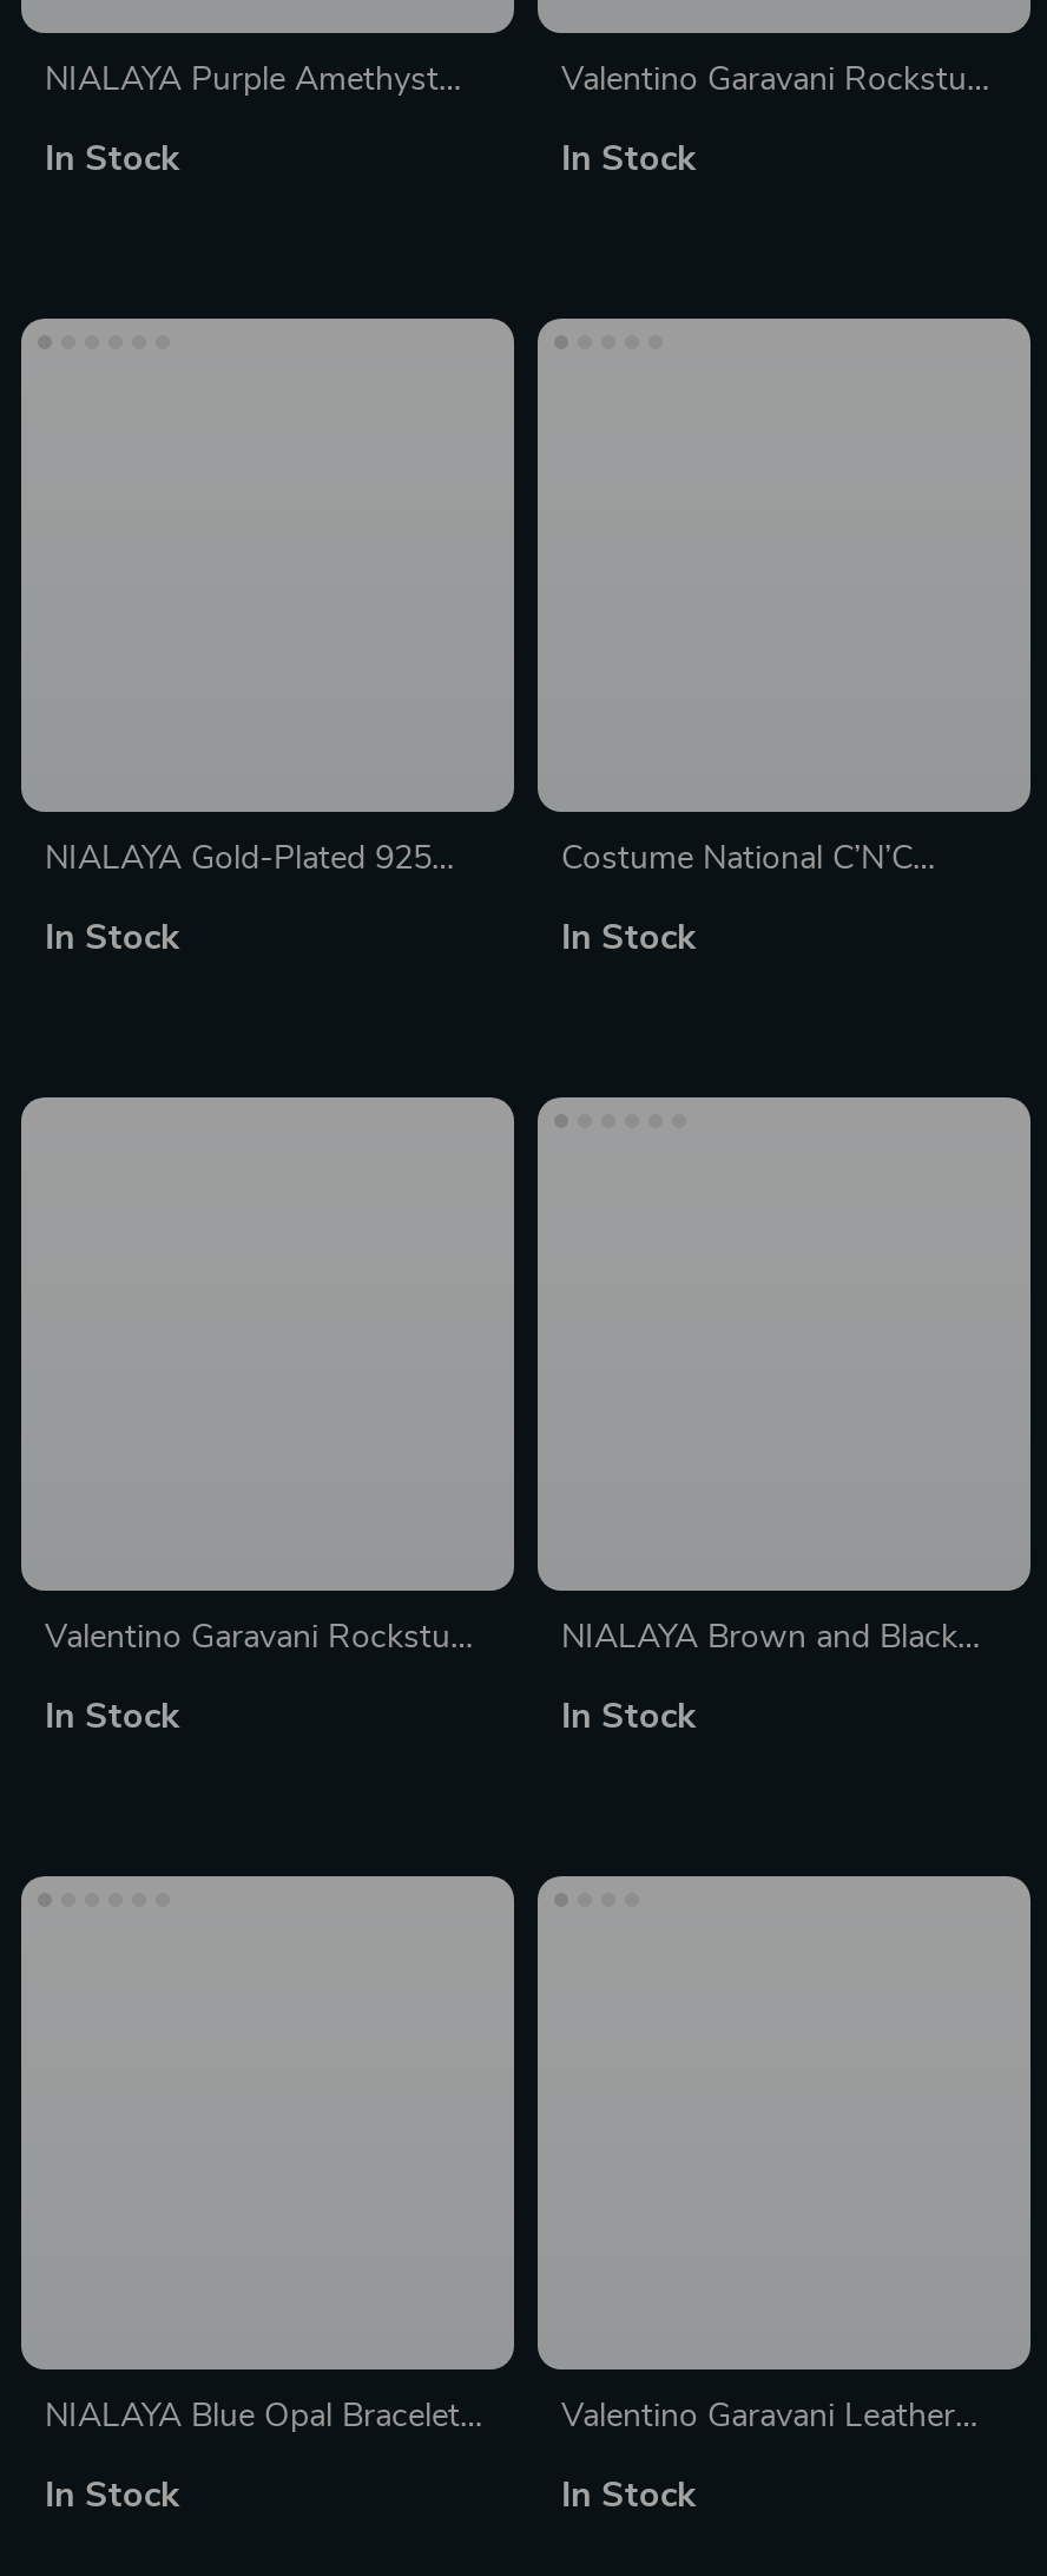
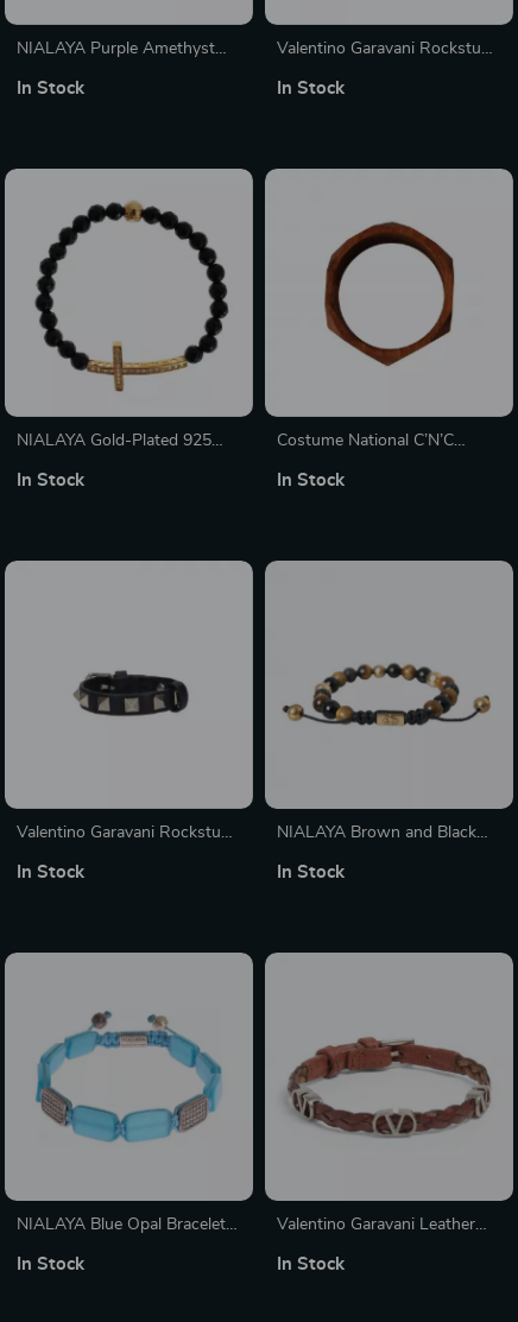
none -> [33,200,229,393] [image]
none -> [323,221,455,367] [image]
none -> [72,669,190,717] [image]
none -> [282,662,492,727] [image]
none -> [34,1010,223,1144] [image]
none -> [282,1036,492,1139] [image]

